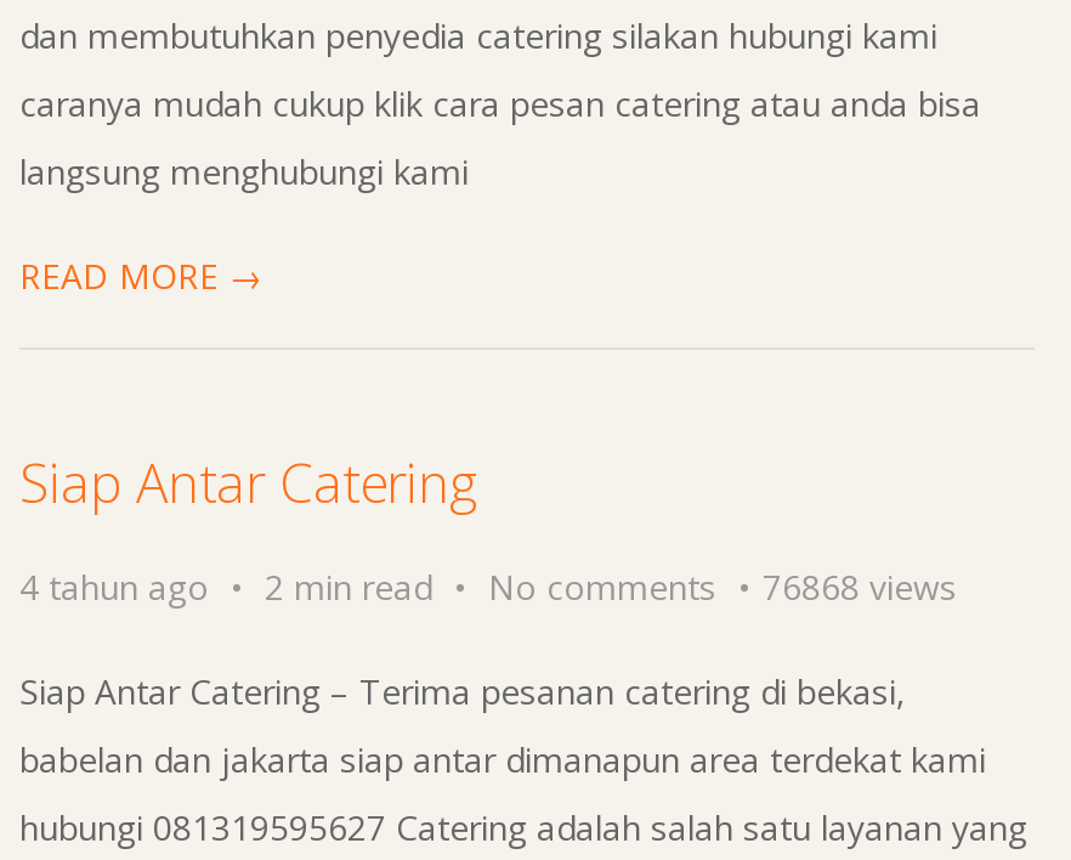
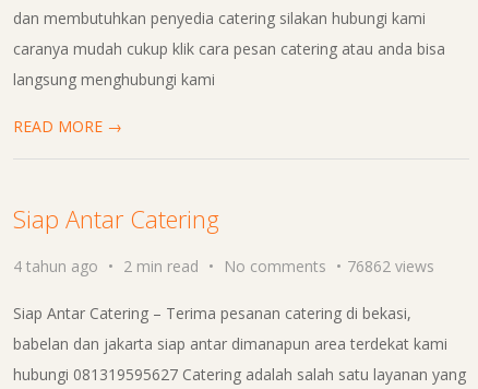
[19,562,957,609] 4 tahun ago 2 min read No comments 76868 views -> [13,255,434,276] 4 tahun ago 2 min read No comments 76862 views

